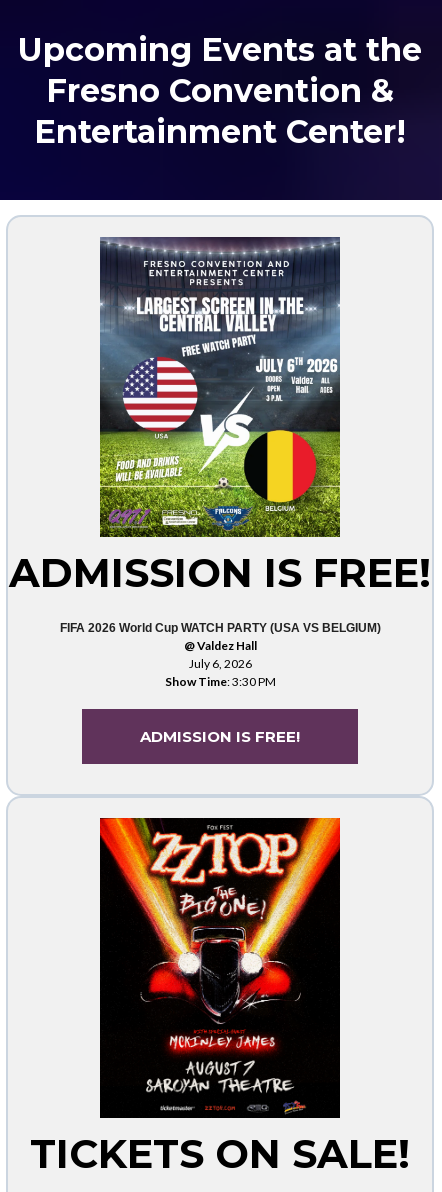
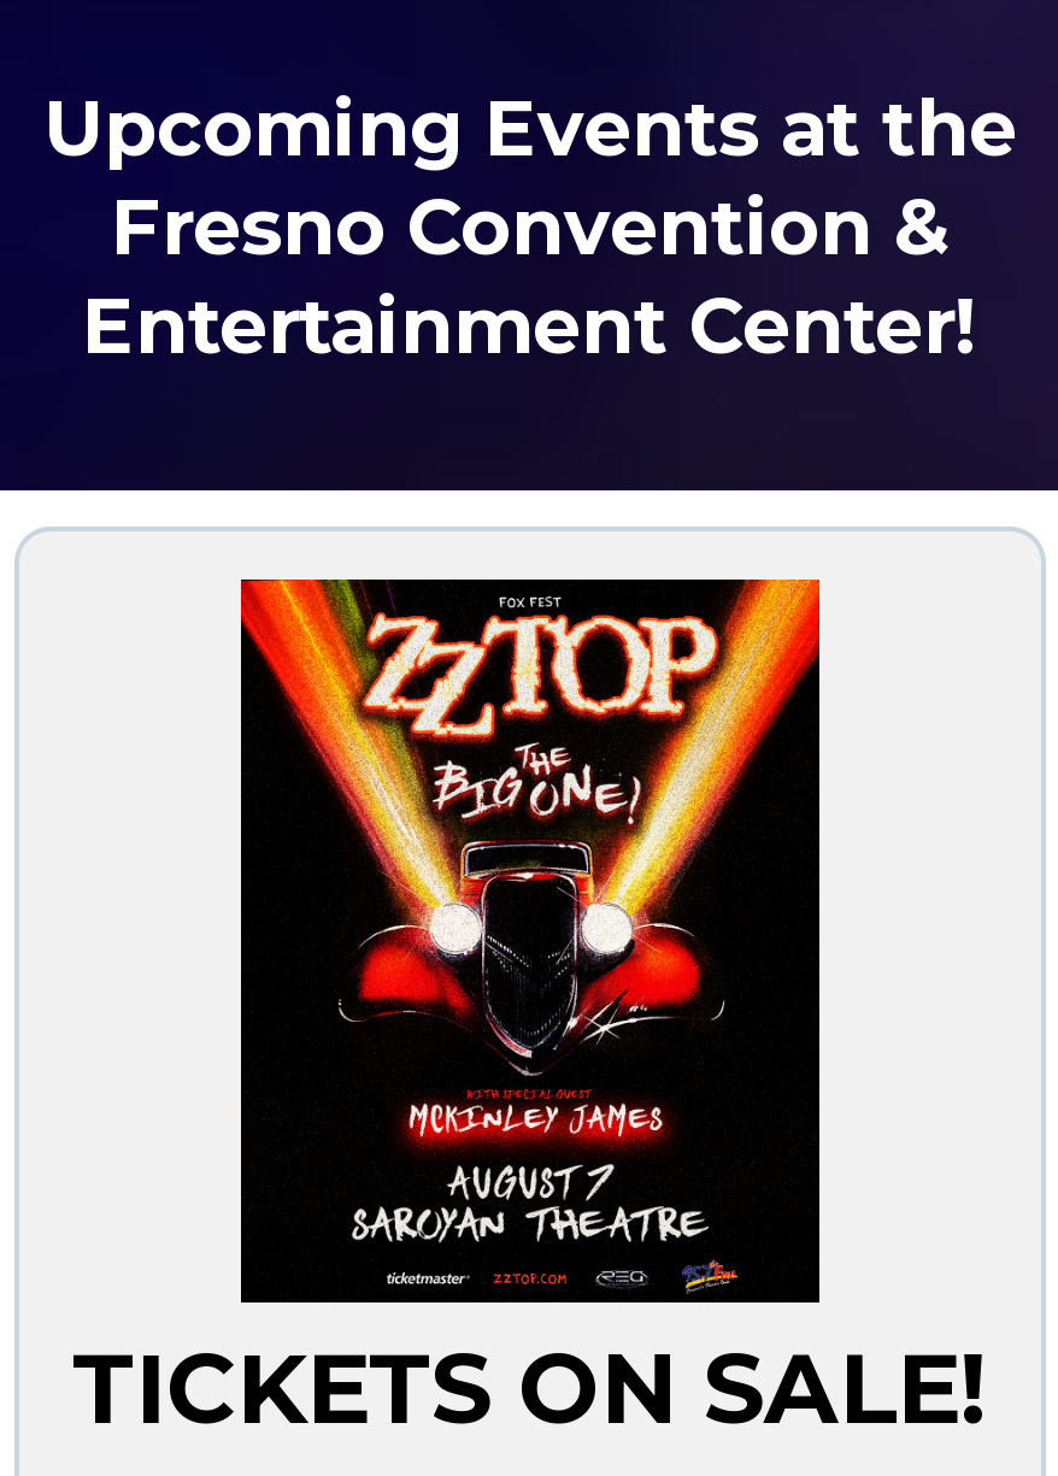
[9,236,431,746] [image] | ADMISSION IS FREE! | FIFA 2026 World Cup WATCH PARTY (USA VS BELGIUM) | @ Valdez Hall | July 6, 2026 | Show Time: 3:30 PM | ADMISSION IS FREE! -> none

